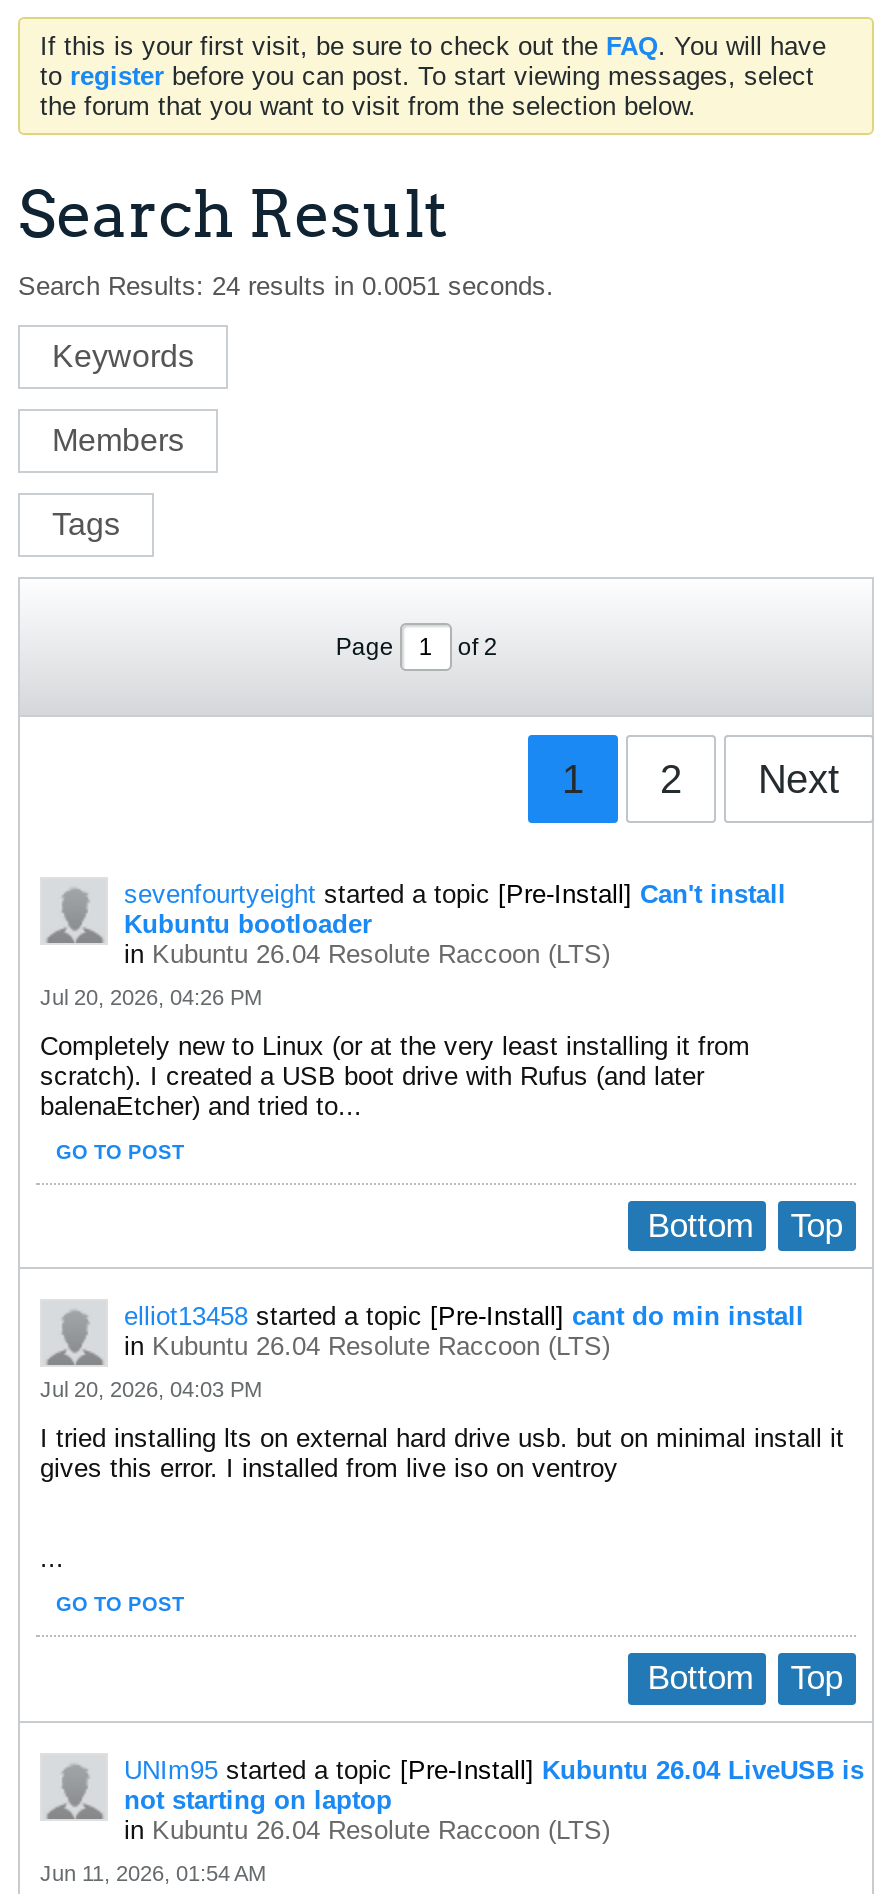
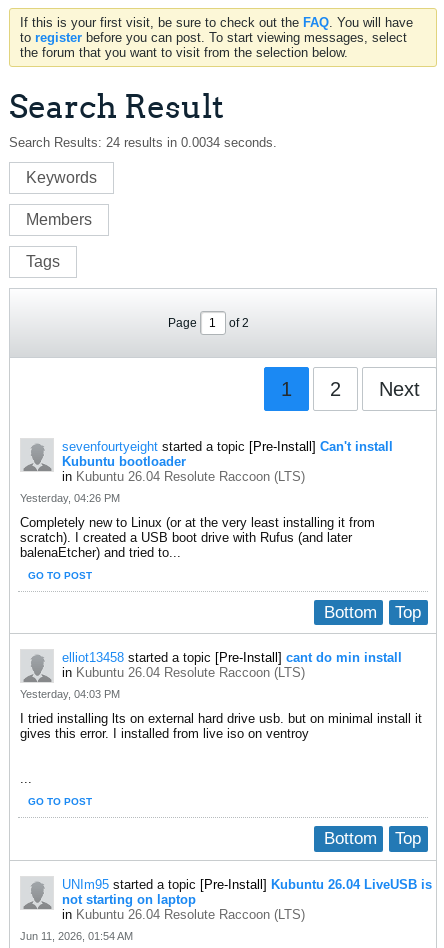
[18,271,554,301] Search Results: 24 results in 0.0051 seconds. -> [9,135,277,150] Search Results: 24 results in 0.0034 seconds.
[40,985,262,1009] Jul 20, 2026, 04:26 PM -> [20,492,120,504] Yesterday, 04:26 PM
[40,1378,262,1402] Jul 20, 2026, 04:03 PM -> [20,688,120,700] Yesterday, 04:03 PM

